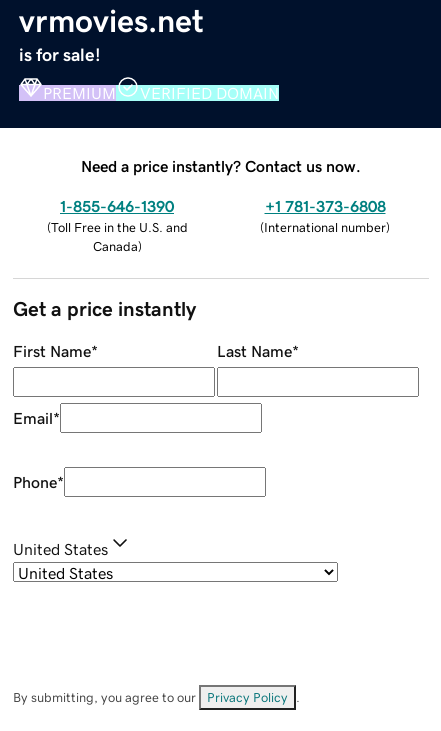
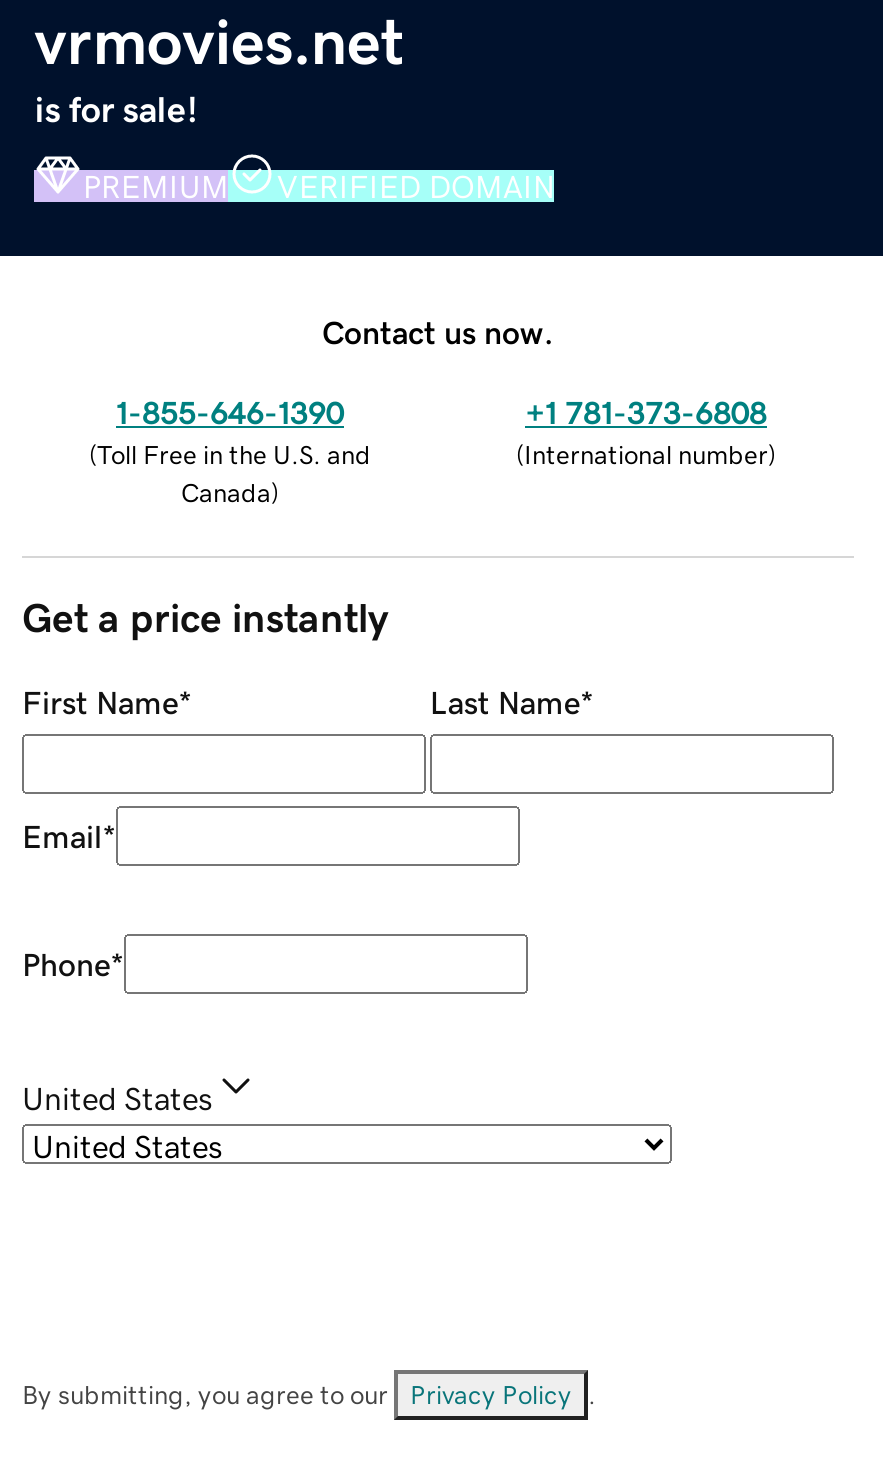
[81,158,361,174] Need a price instantly? Contact us now. -> [322,315,554,347] Contact us now.

